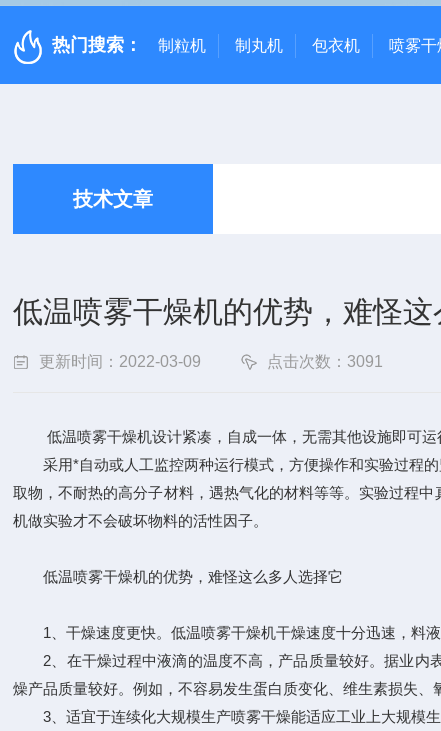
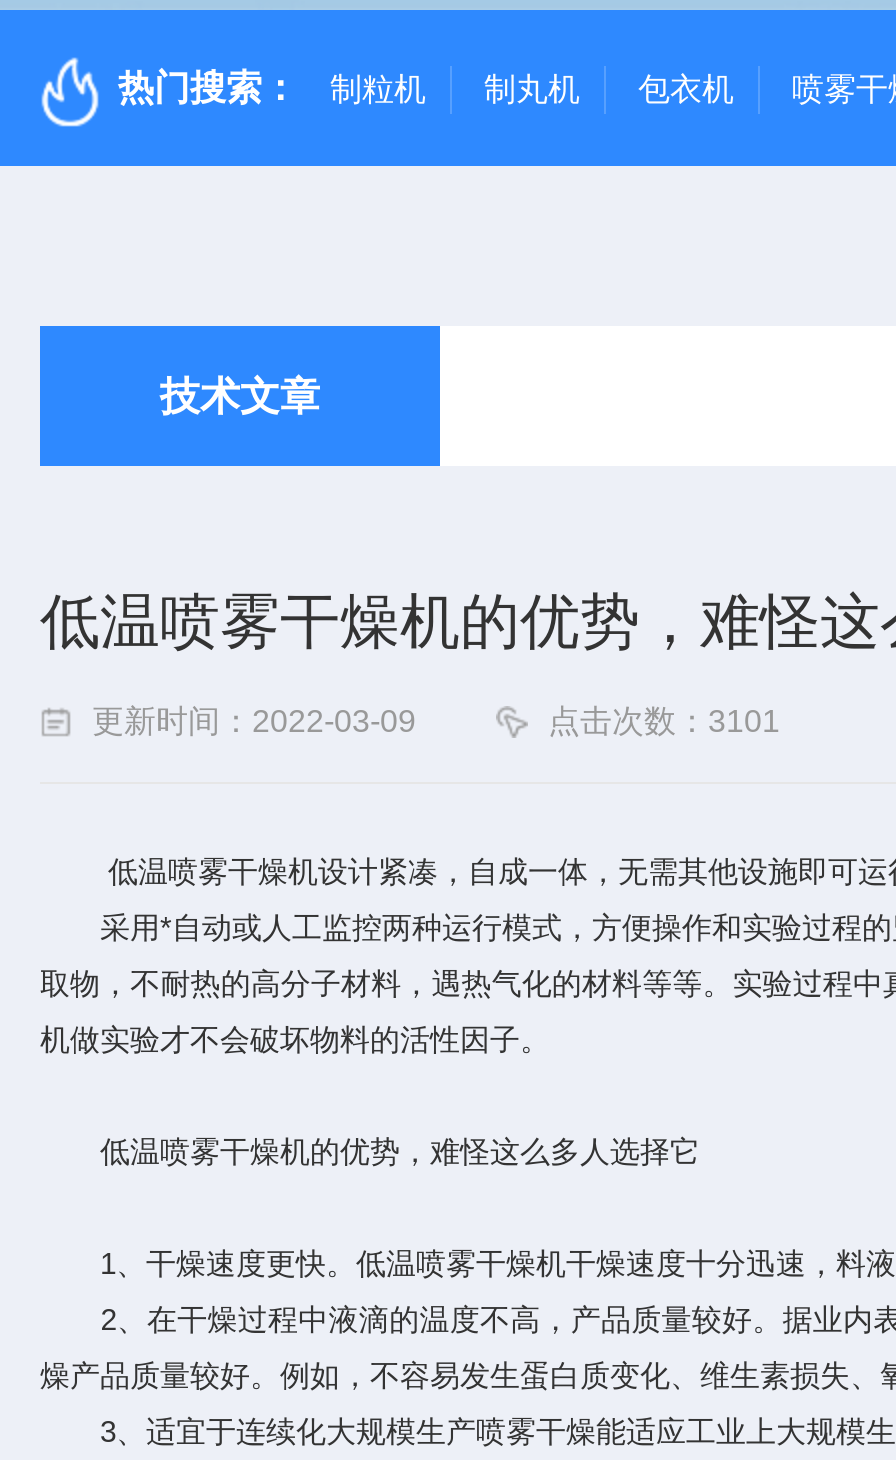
[267,353,383,370] 点击次数：3091 -> [548,704,780,738] 点击次数：3101

